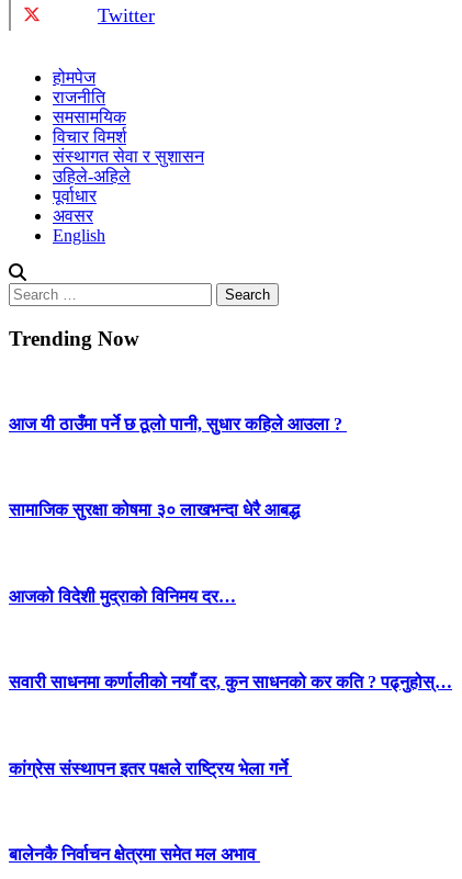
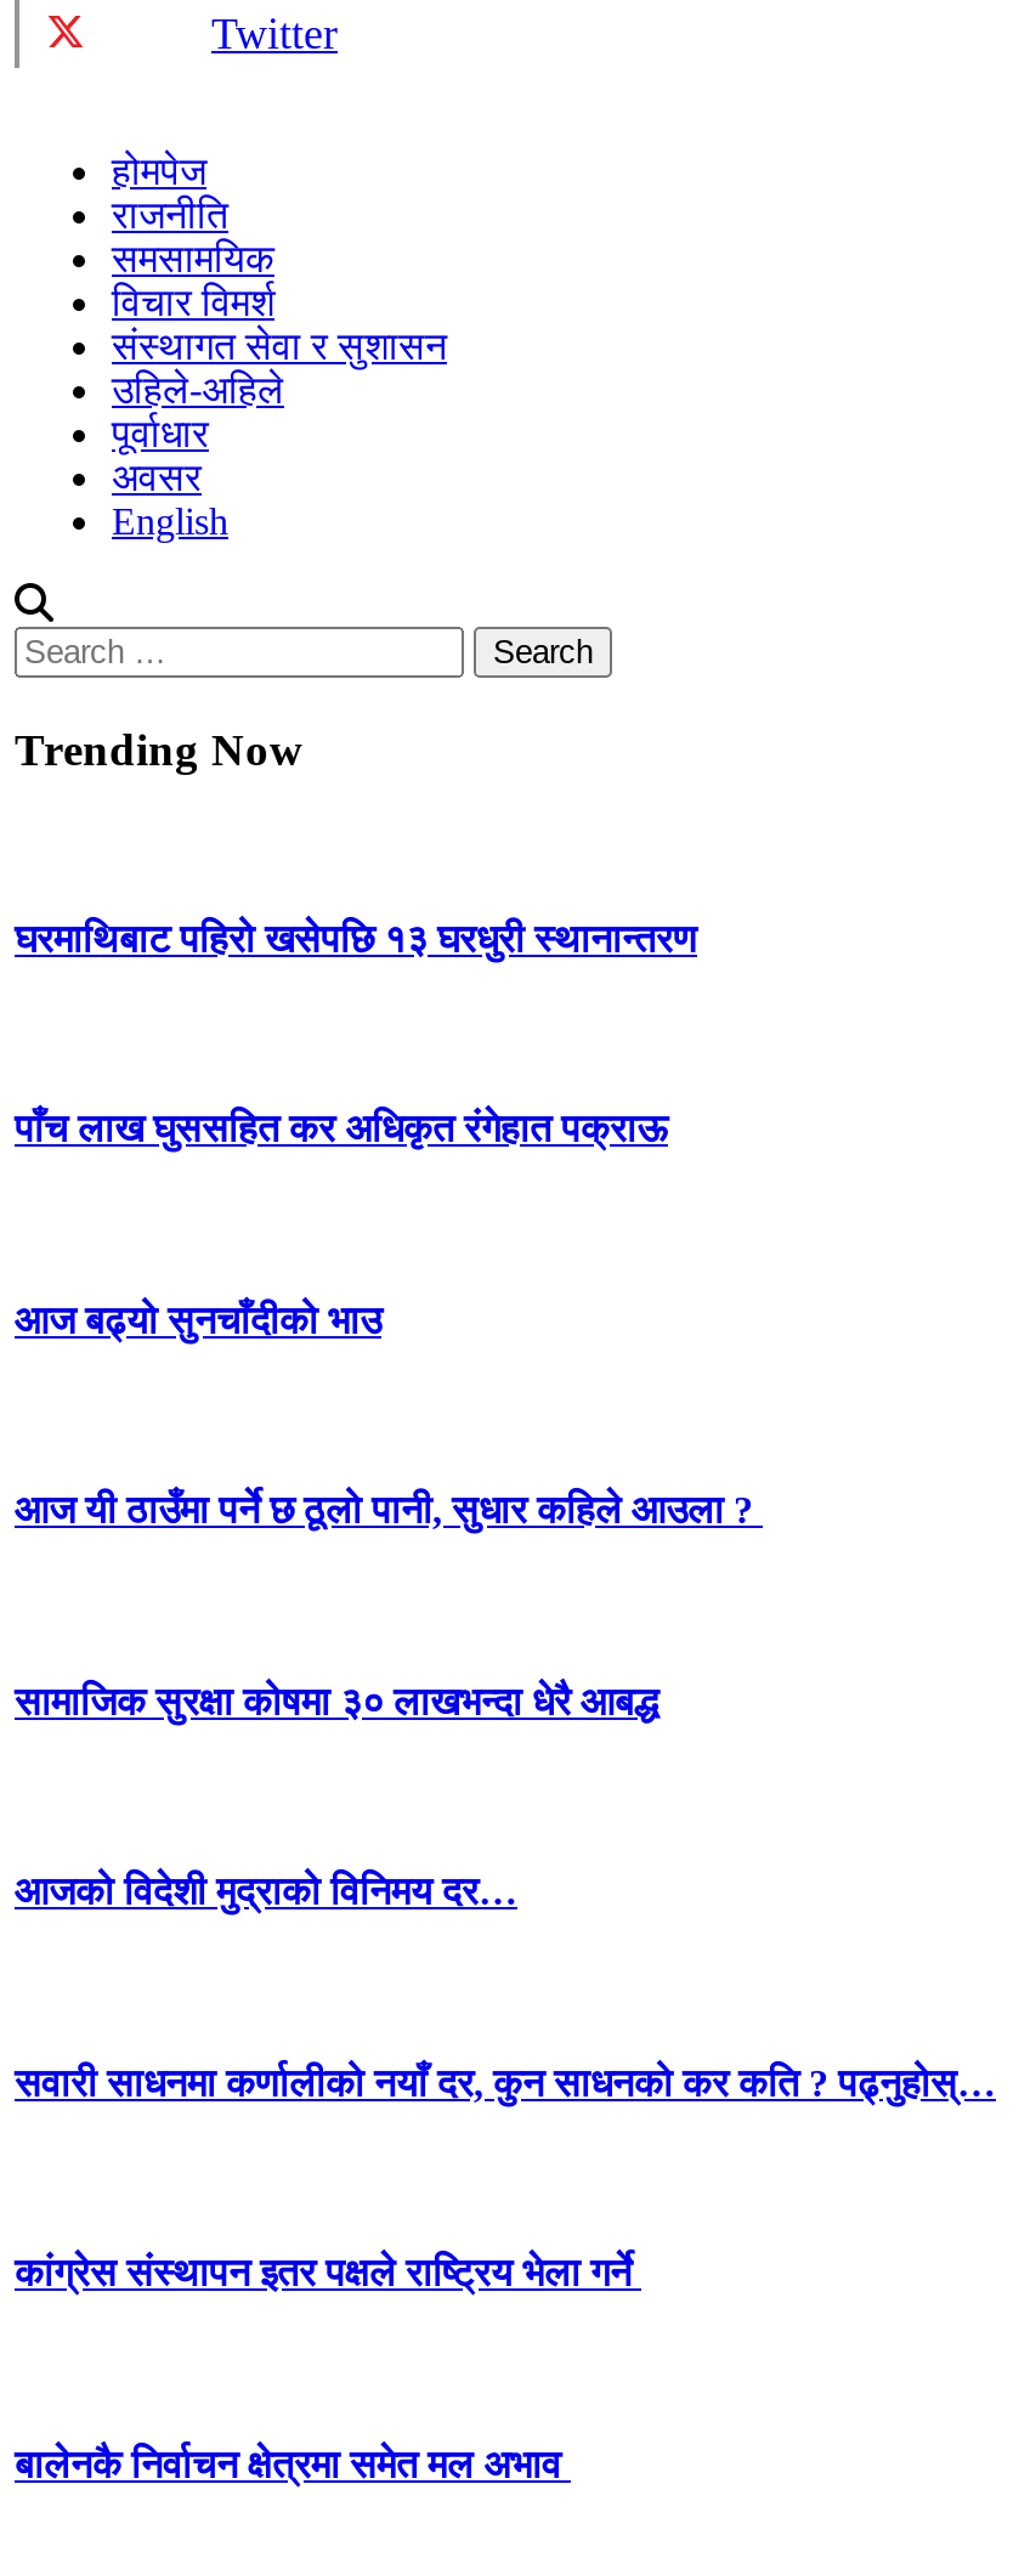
none -> [15,918,697,959] घरमाथिबाट पहिरो खसेपछि १३ घरधुरी स्थानान्तरण
none -> [15,1108,668,1150] पाँच लाख घुससहित कर अधिकृत रंगेहात पक्राऊ
none -> [15,1299,381,1340] आज बढ्यो सुनचाँदीको भाउ

